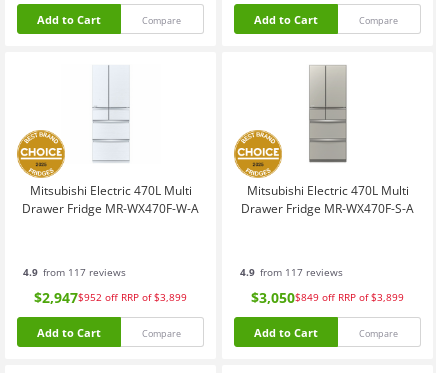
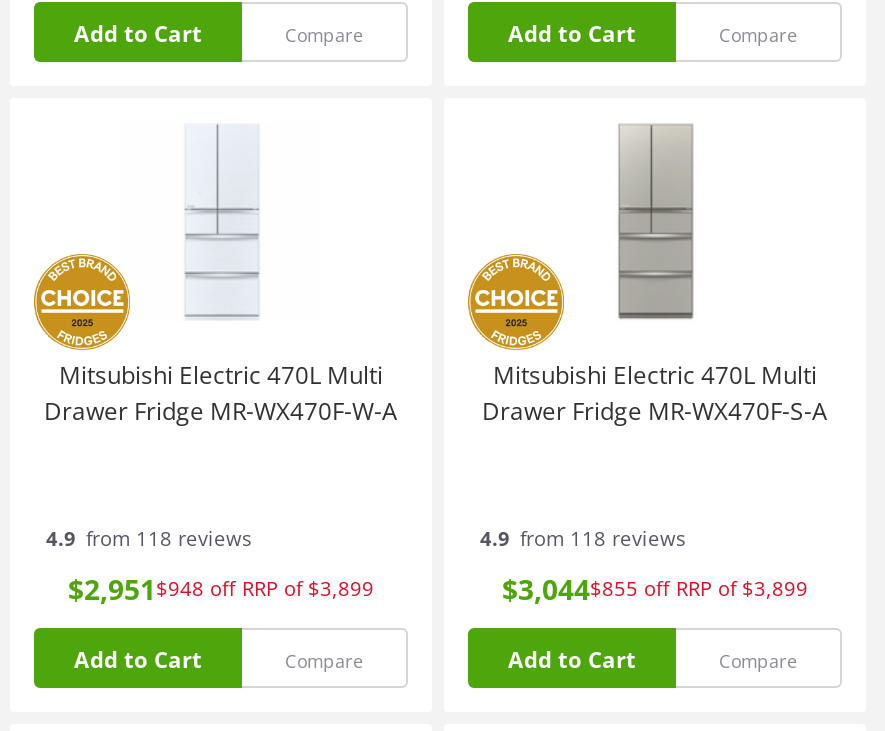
[23,265,126,279] 4.9 from 117 reviews -> [46,524,252,552] 4.9 from 118 reviews
[240,265,343,279] 4.9 from 117 reviews -> [480,524,686,552] 4.9 from 118 reviews
[34,287,187,306] $2,947$952 off RRP of $3,899 -> [68,569,374,607] $2,951$948 off RRP of $3,899
[251,287,404,306] $3,050$849 off RRP of $3,899 -> [502,569,808,607] $3,044$855 off RRP of $3,899

